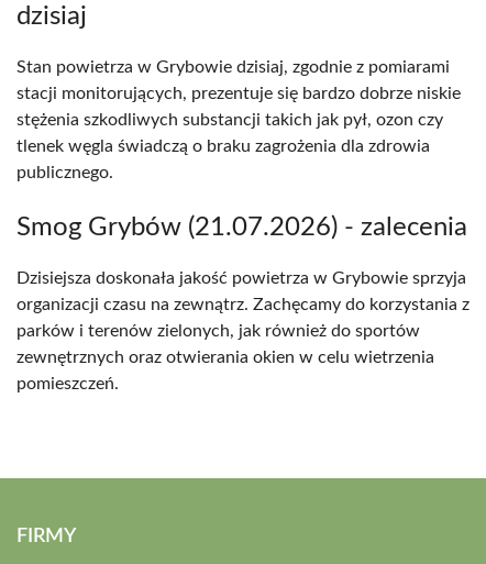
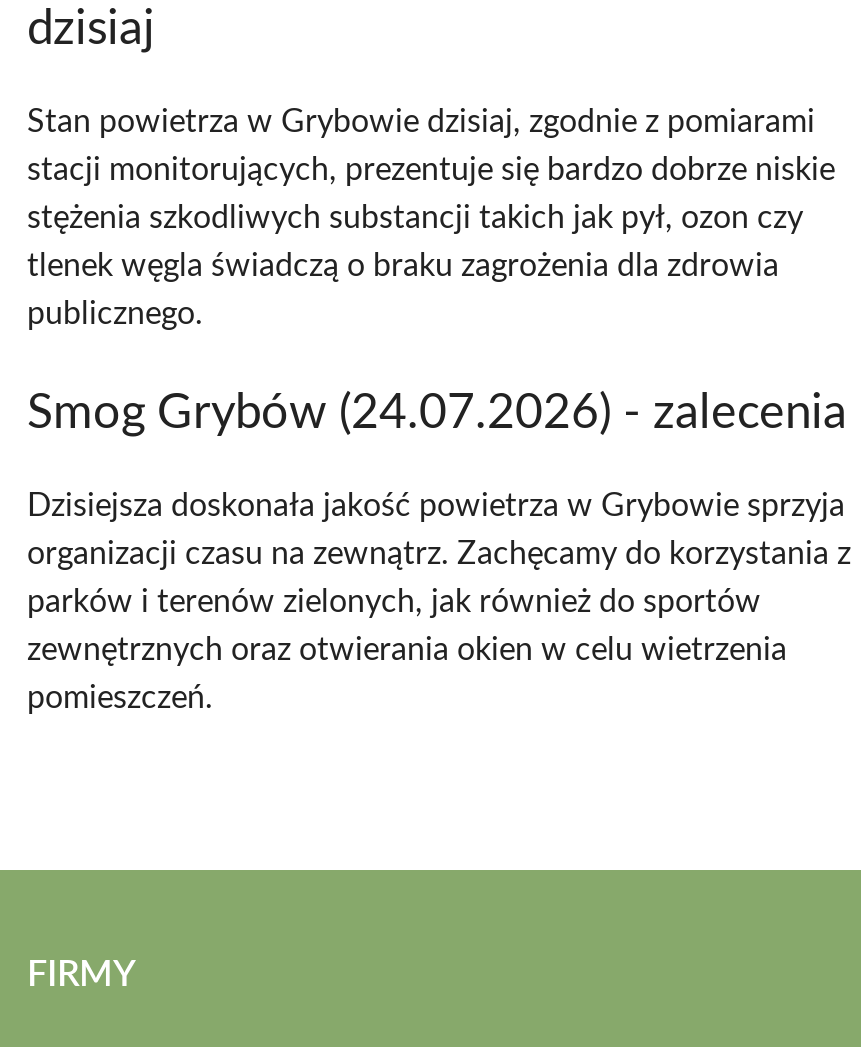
[16,214,467,241] Smog Grybów (21.07.2026) - zalecenia -> [27,390,847,438] Smog Grybów (24.07.2026) - zalecenia

